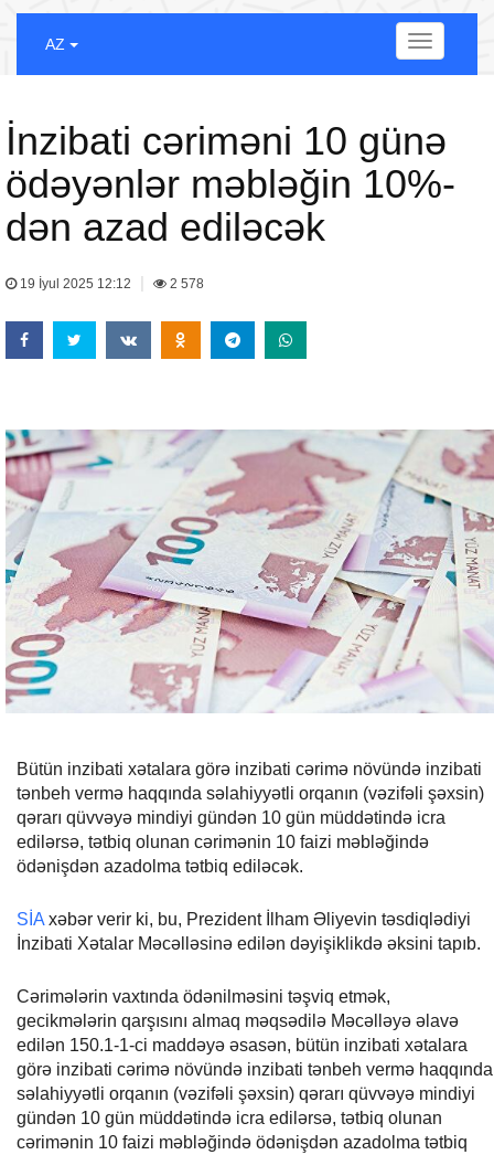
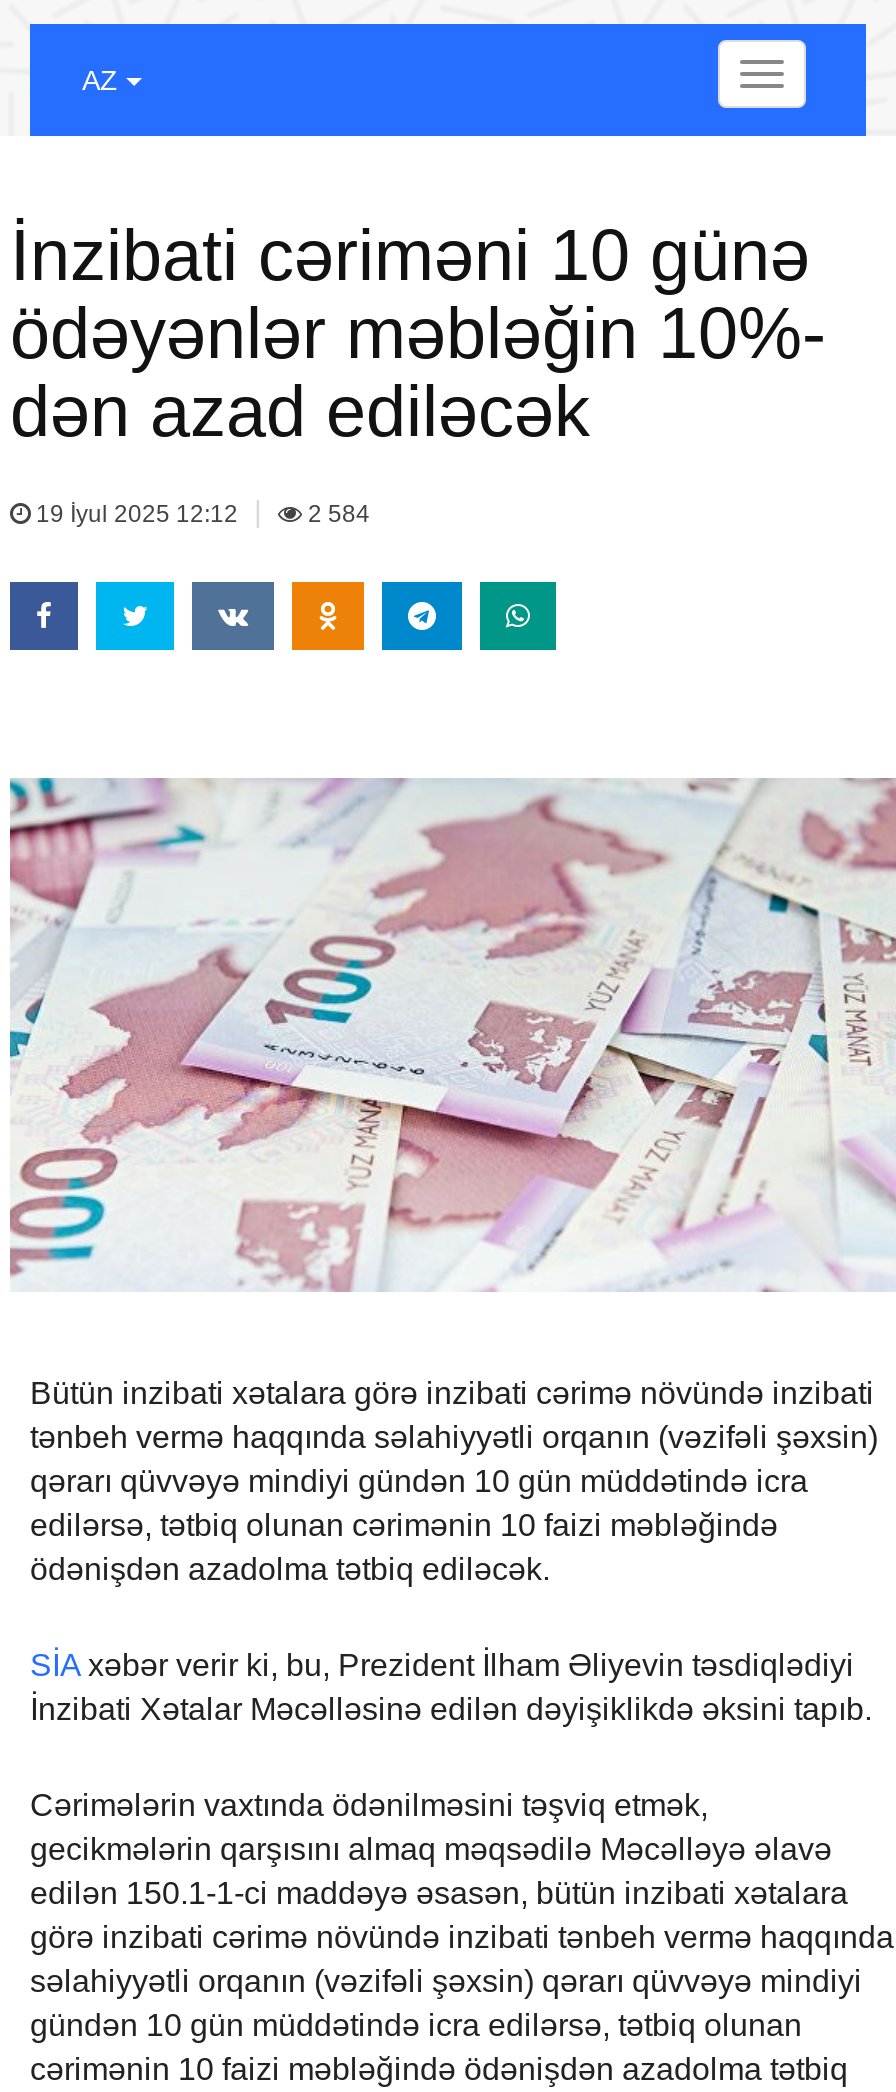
[167,276,204,292] 2 578 -> [302,500,370,528] 2 584

